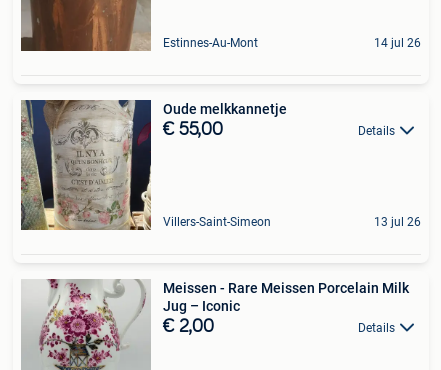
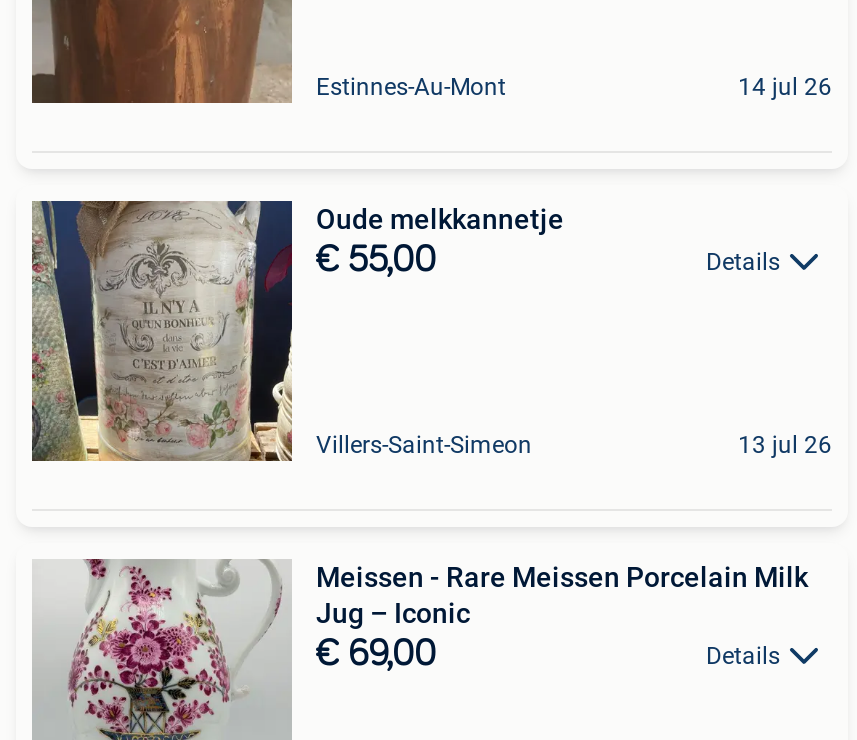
[163,318,214,336] € 2,00 -> [316,636,436,672] € 69,00

